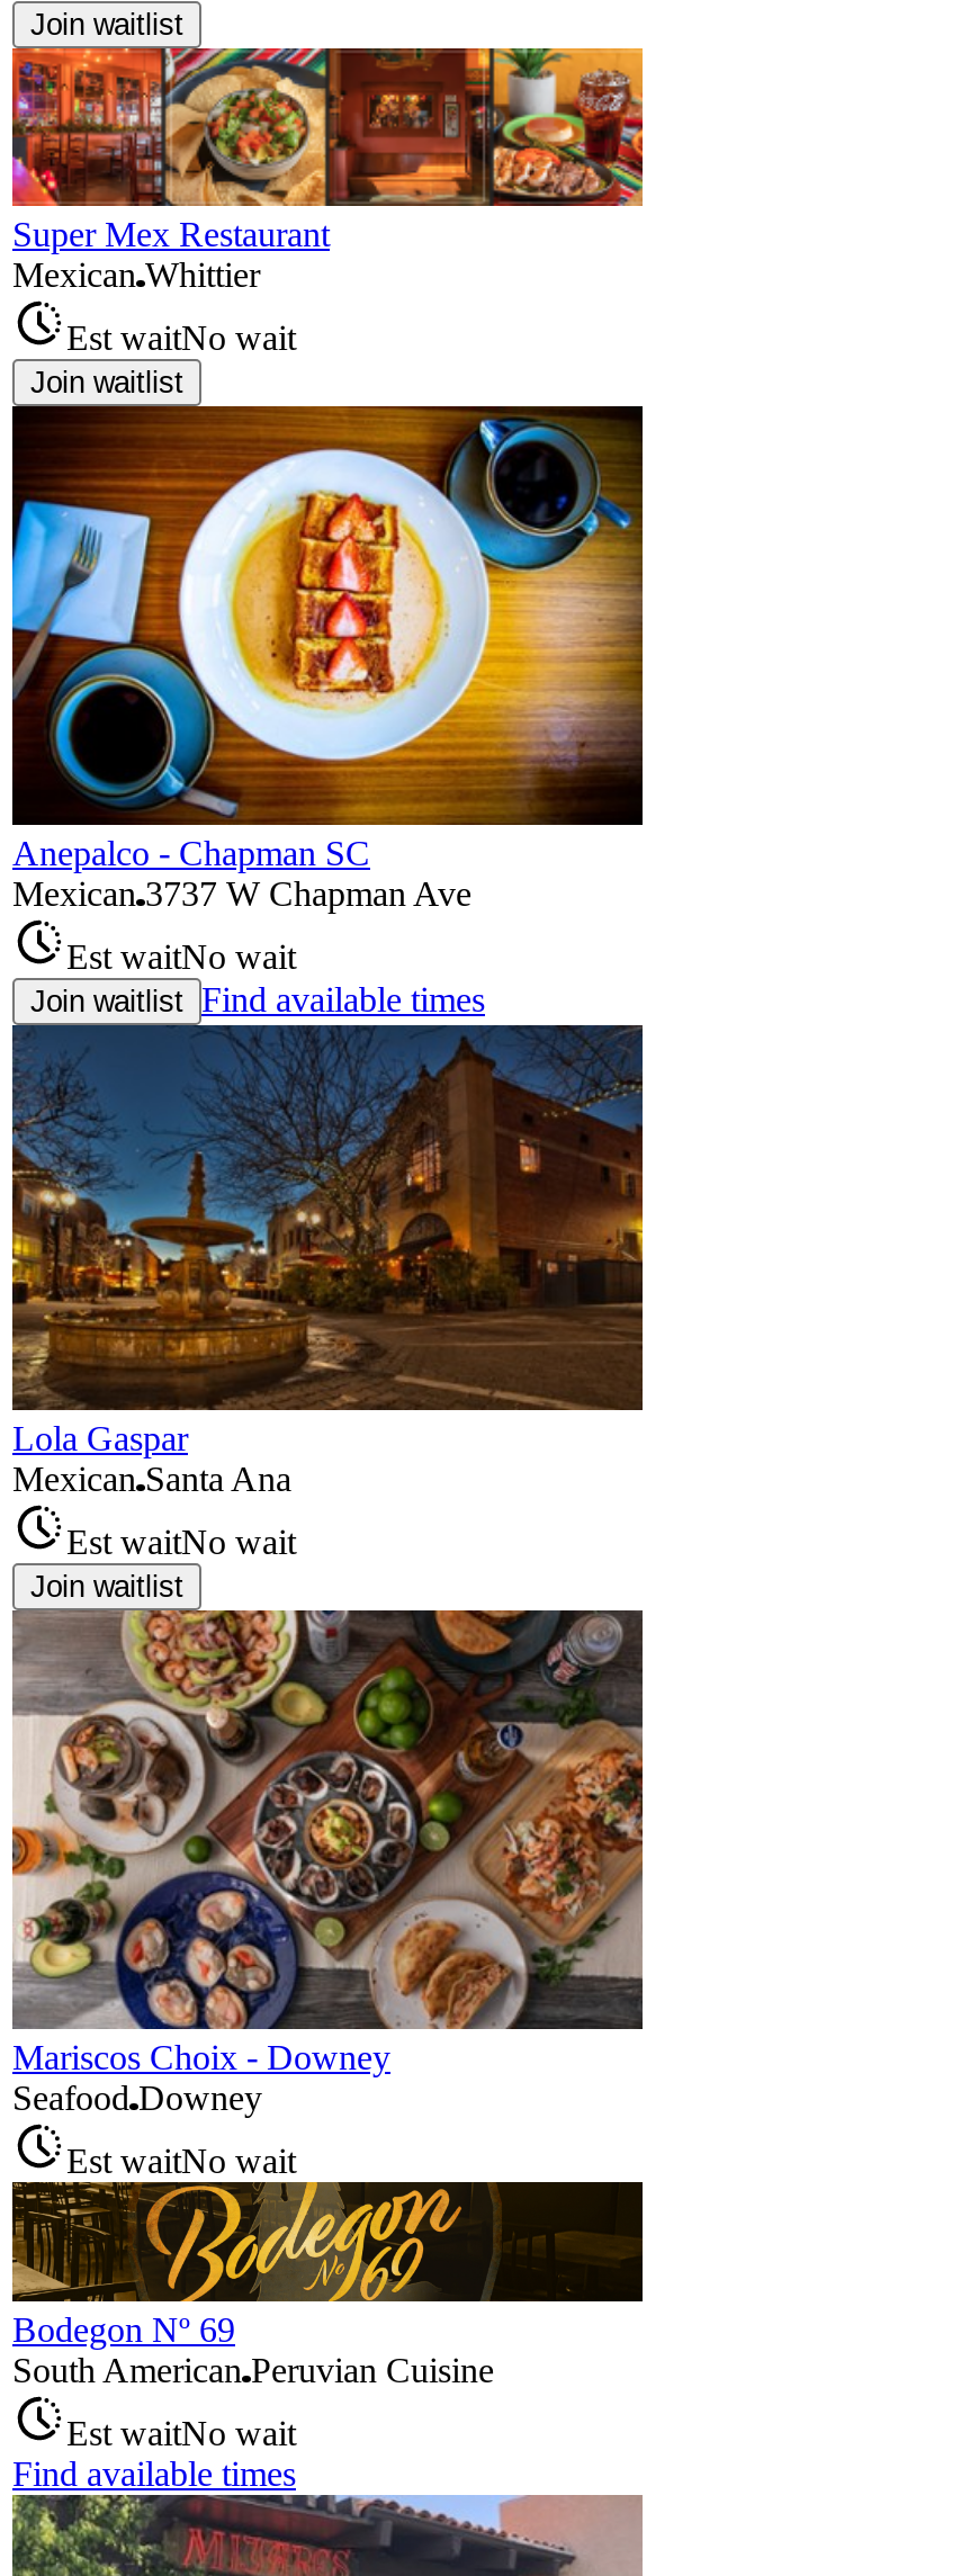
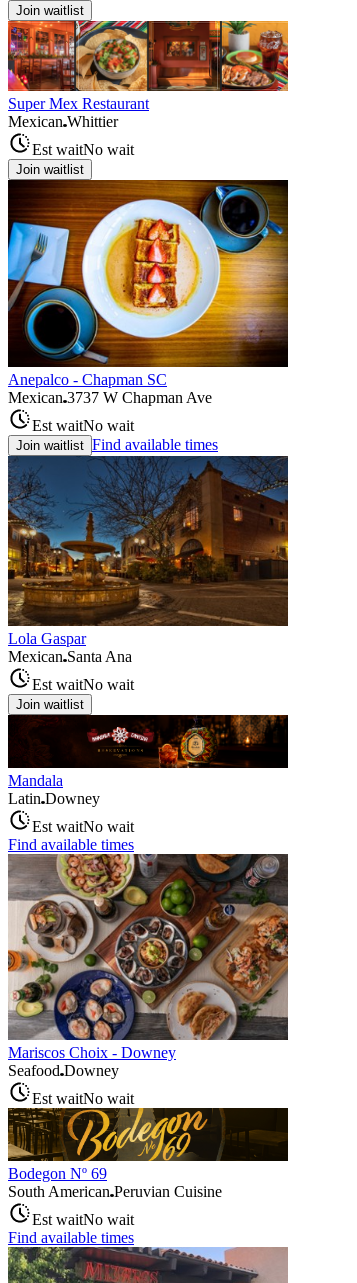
none -> [8,714,287,852] [image] | Mandala | Latin Downey | Est waitNo wait | Find available times

